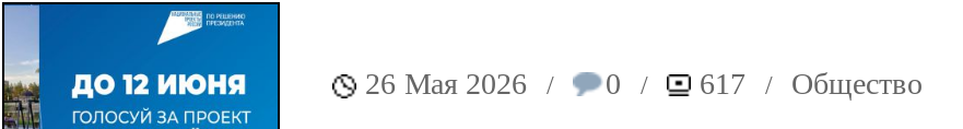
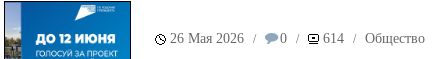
[365,68,923,101] 26 Мая 2026 / 0 / 617 / Общество -> [170,31,425,46] 26 Мая 2026 / 0 / 614 / Общество

